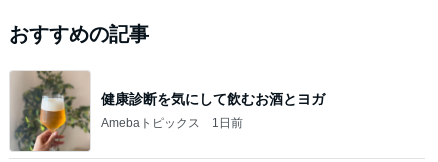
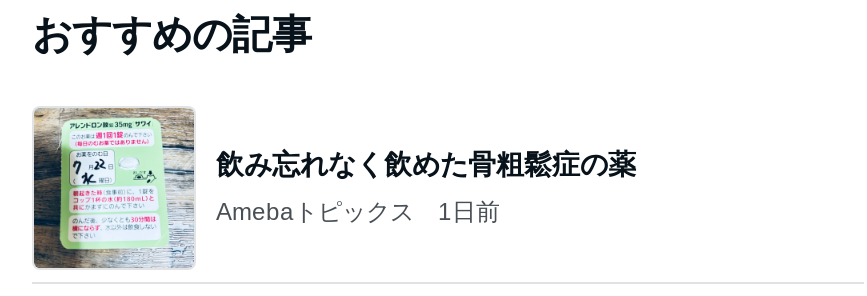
[10,71,325,152] [image] | 健康診断を気にして飲むお酒とヨガ -> [32,108,636,270] [image] | 飲み忘れなく飲めた骨粗鬆症の薬

